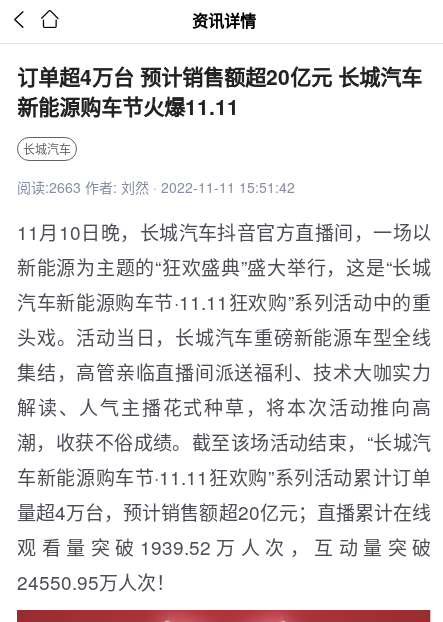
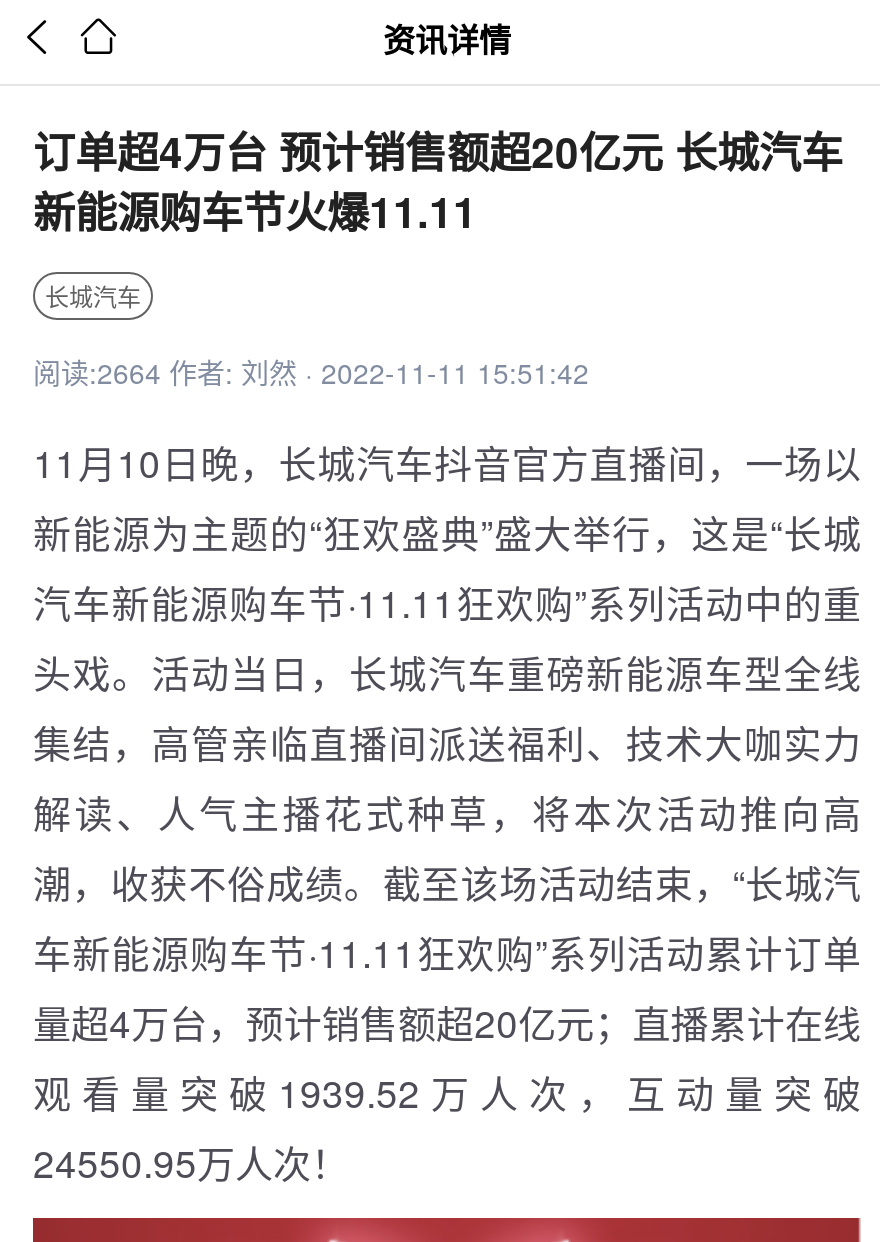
[17,177,295,197] 阅读:2663 作者: 刘然 · 2022-11-11 15:51:42 -> [33,352,589,392] 阅读:2664 作者: 刘然 · 2022-11-11 15:51:42

